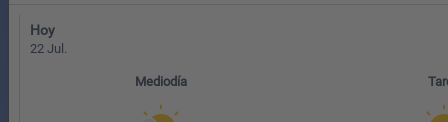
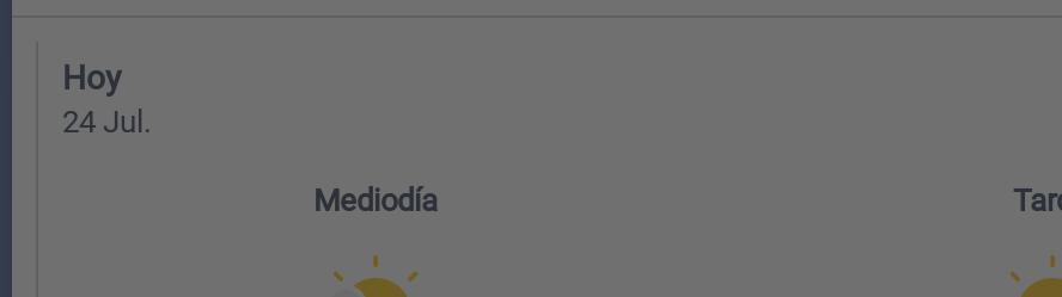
[30,41,67,56] 22 Jul. -> [62,104,151,140] 24 Jul.

